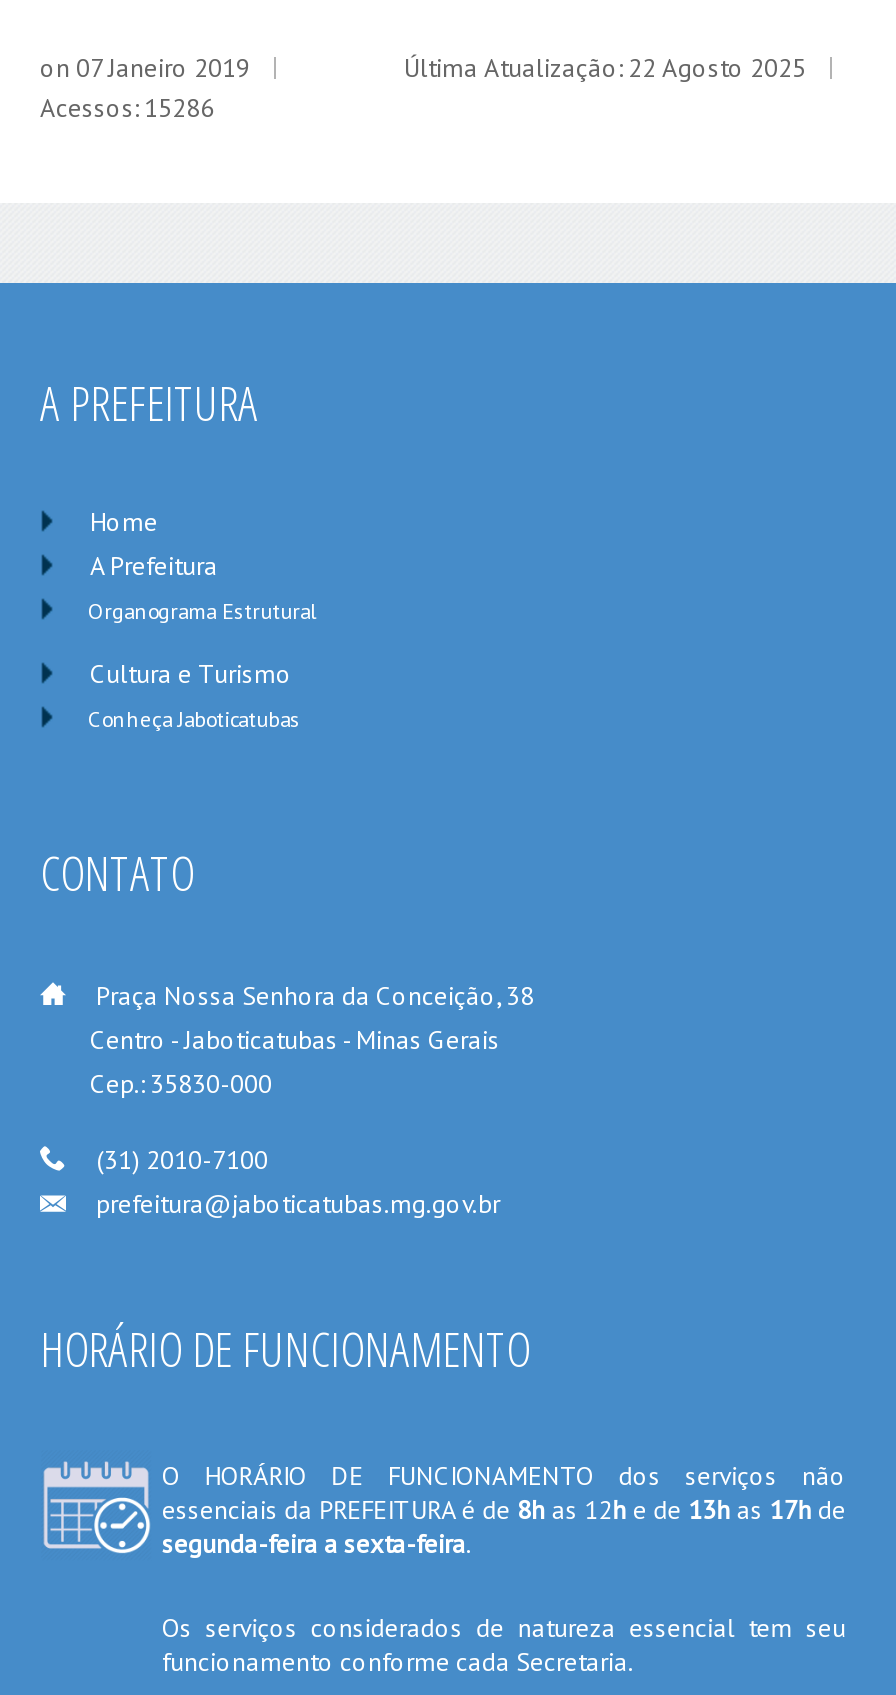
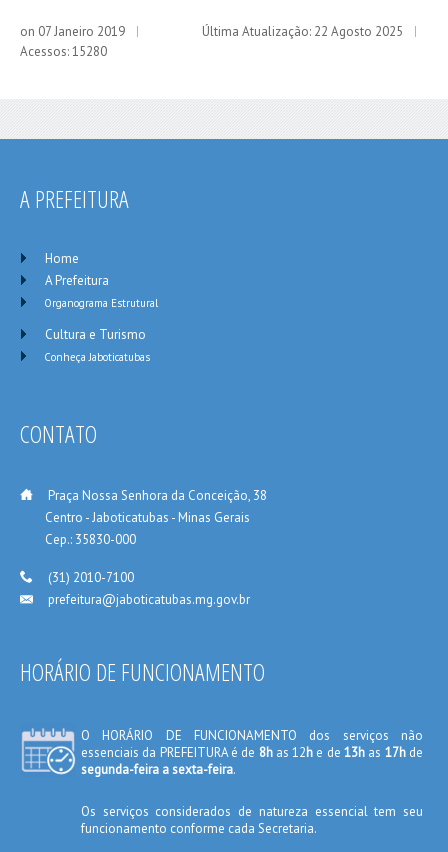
[40,91,214,125] Acessos: 15286 -> [20,43,107,60] Acessos: 15280

